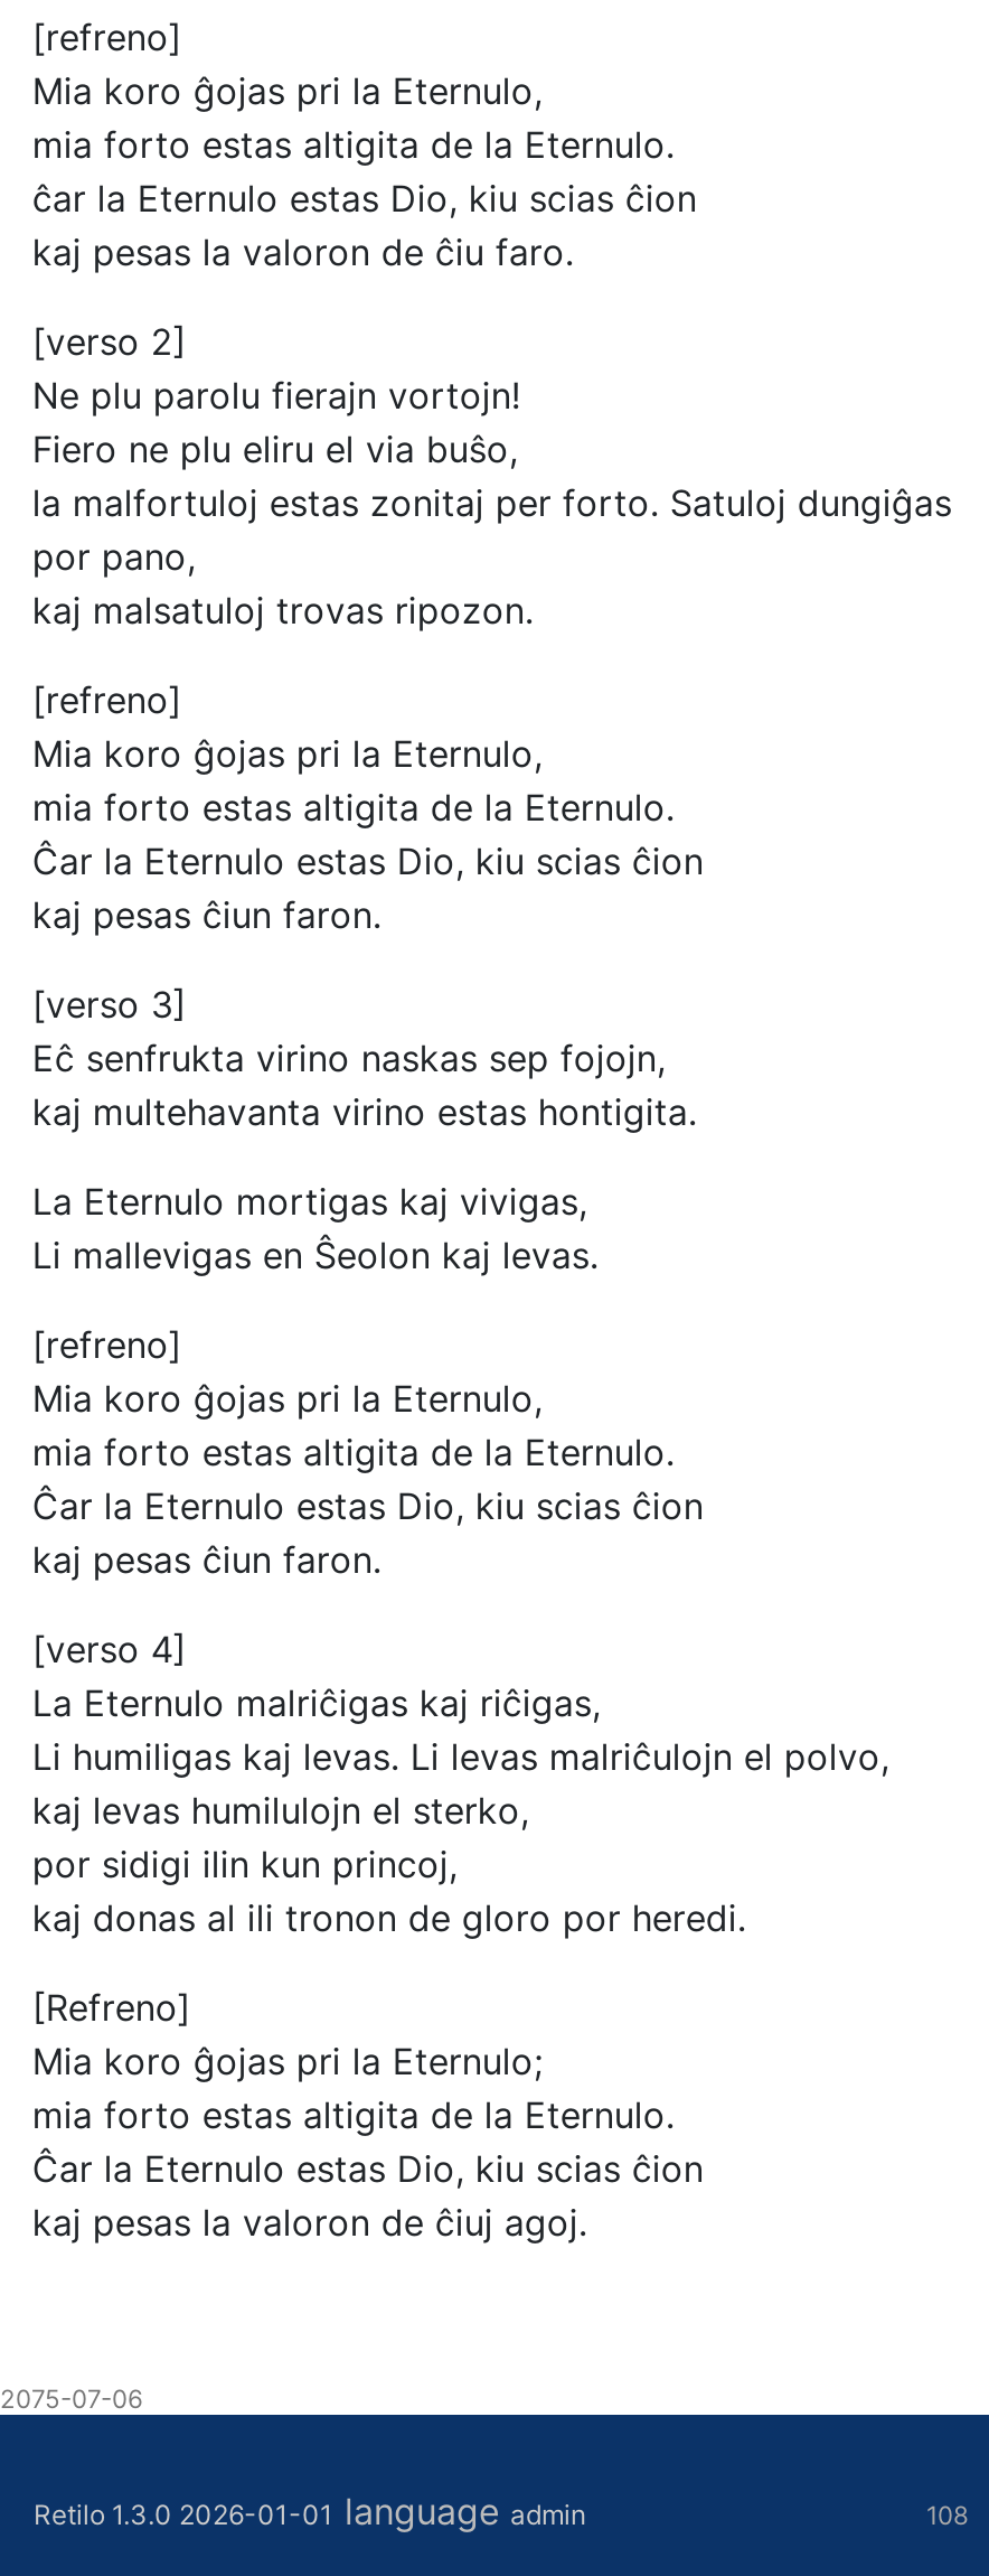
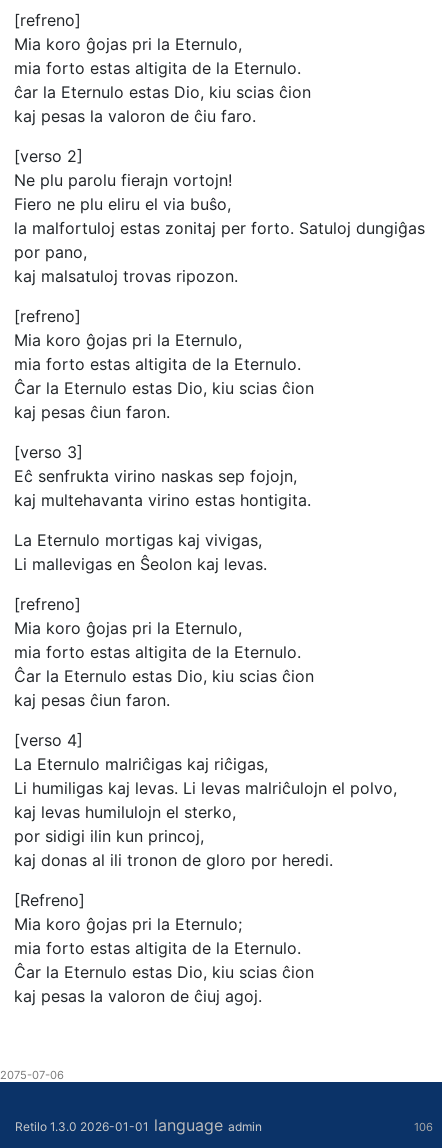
[926,2500,969,2531] 108 -> [414,1120,433,1134] 106

